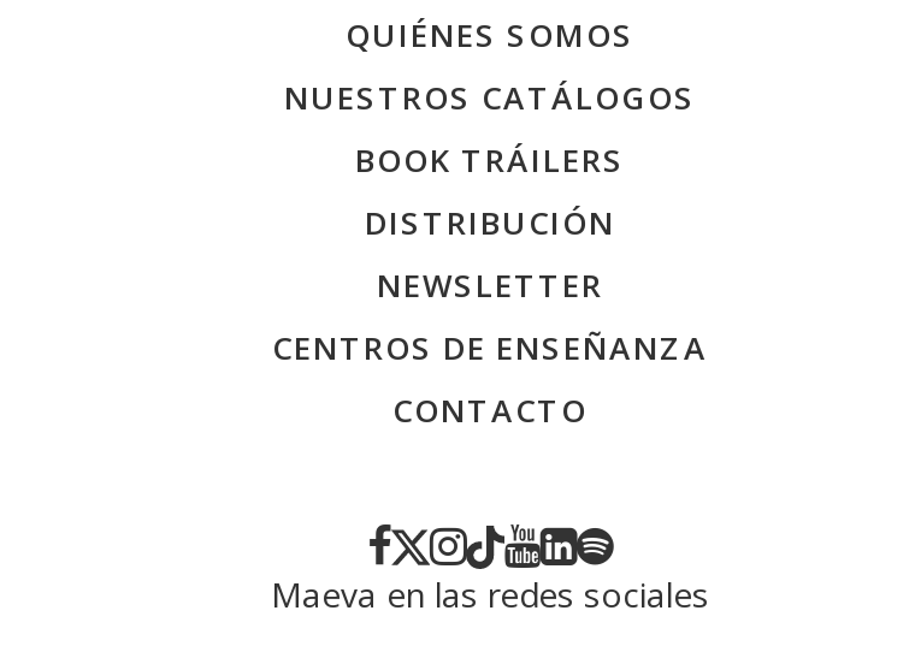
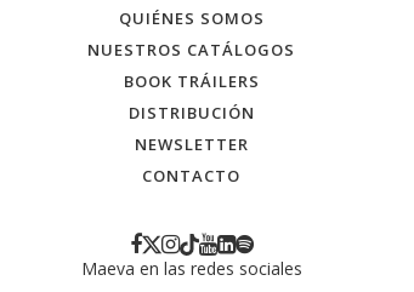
[272,327,708,370] CENTROS DE ENSEÑANZA -> none

